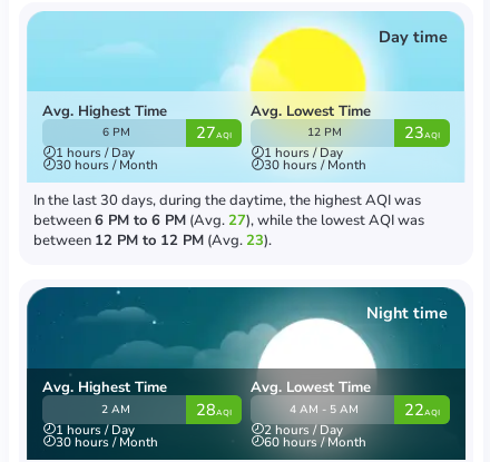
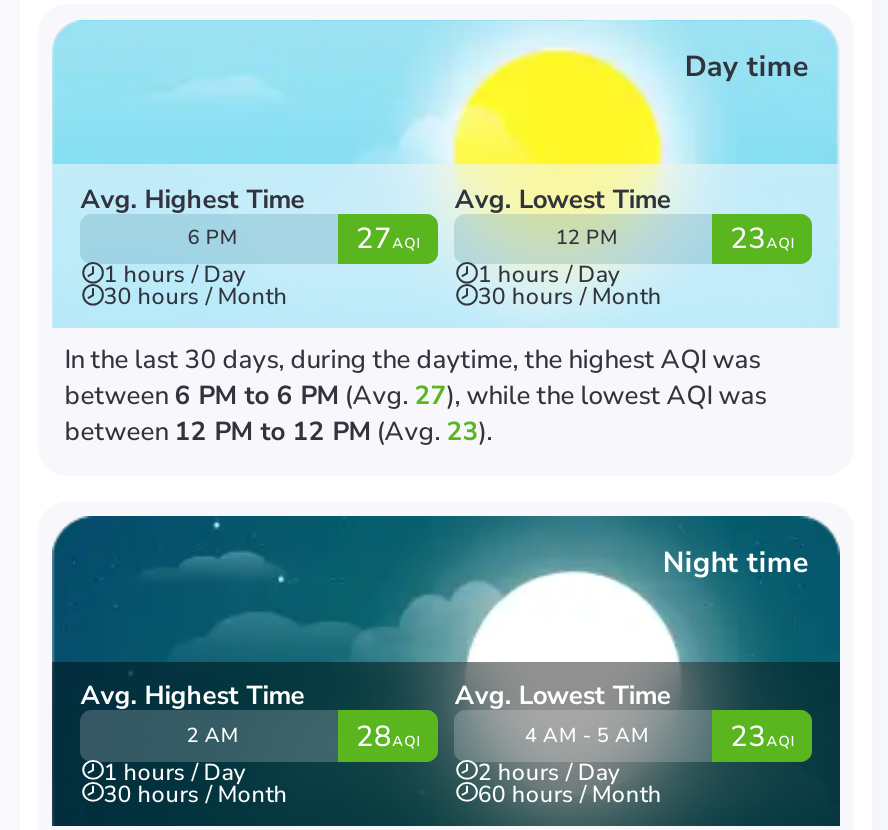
[404,398,440,421] 22AQI -> [730,716,794,756] 23AQI

